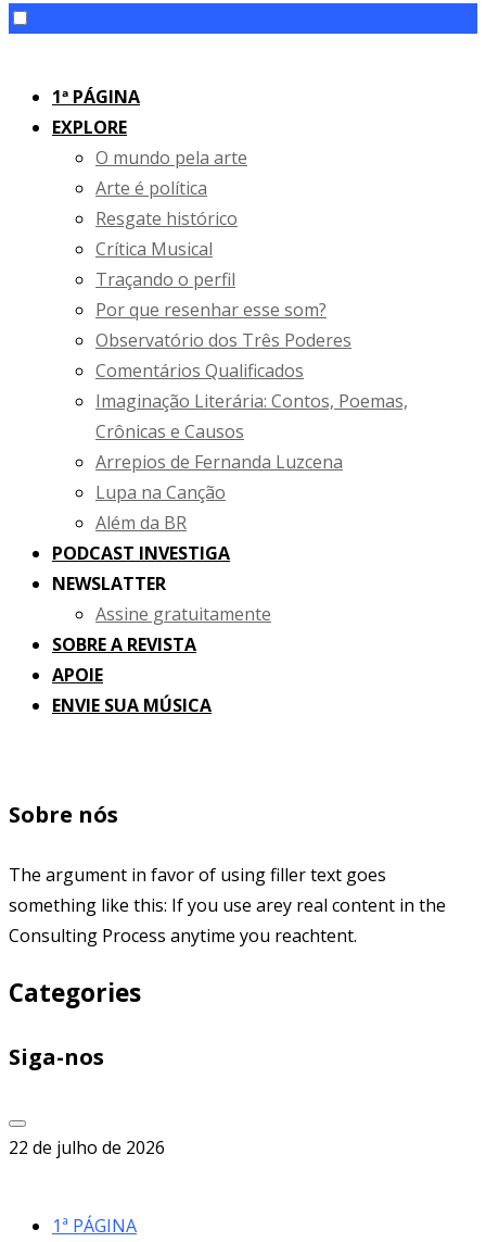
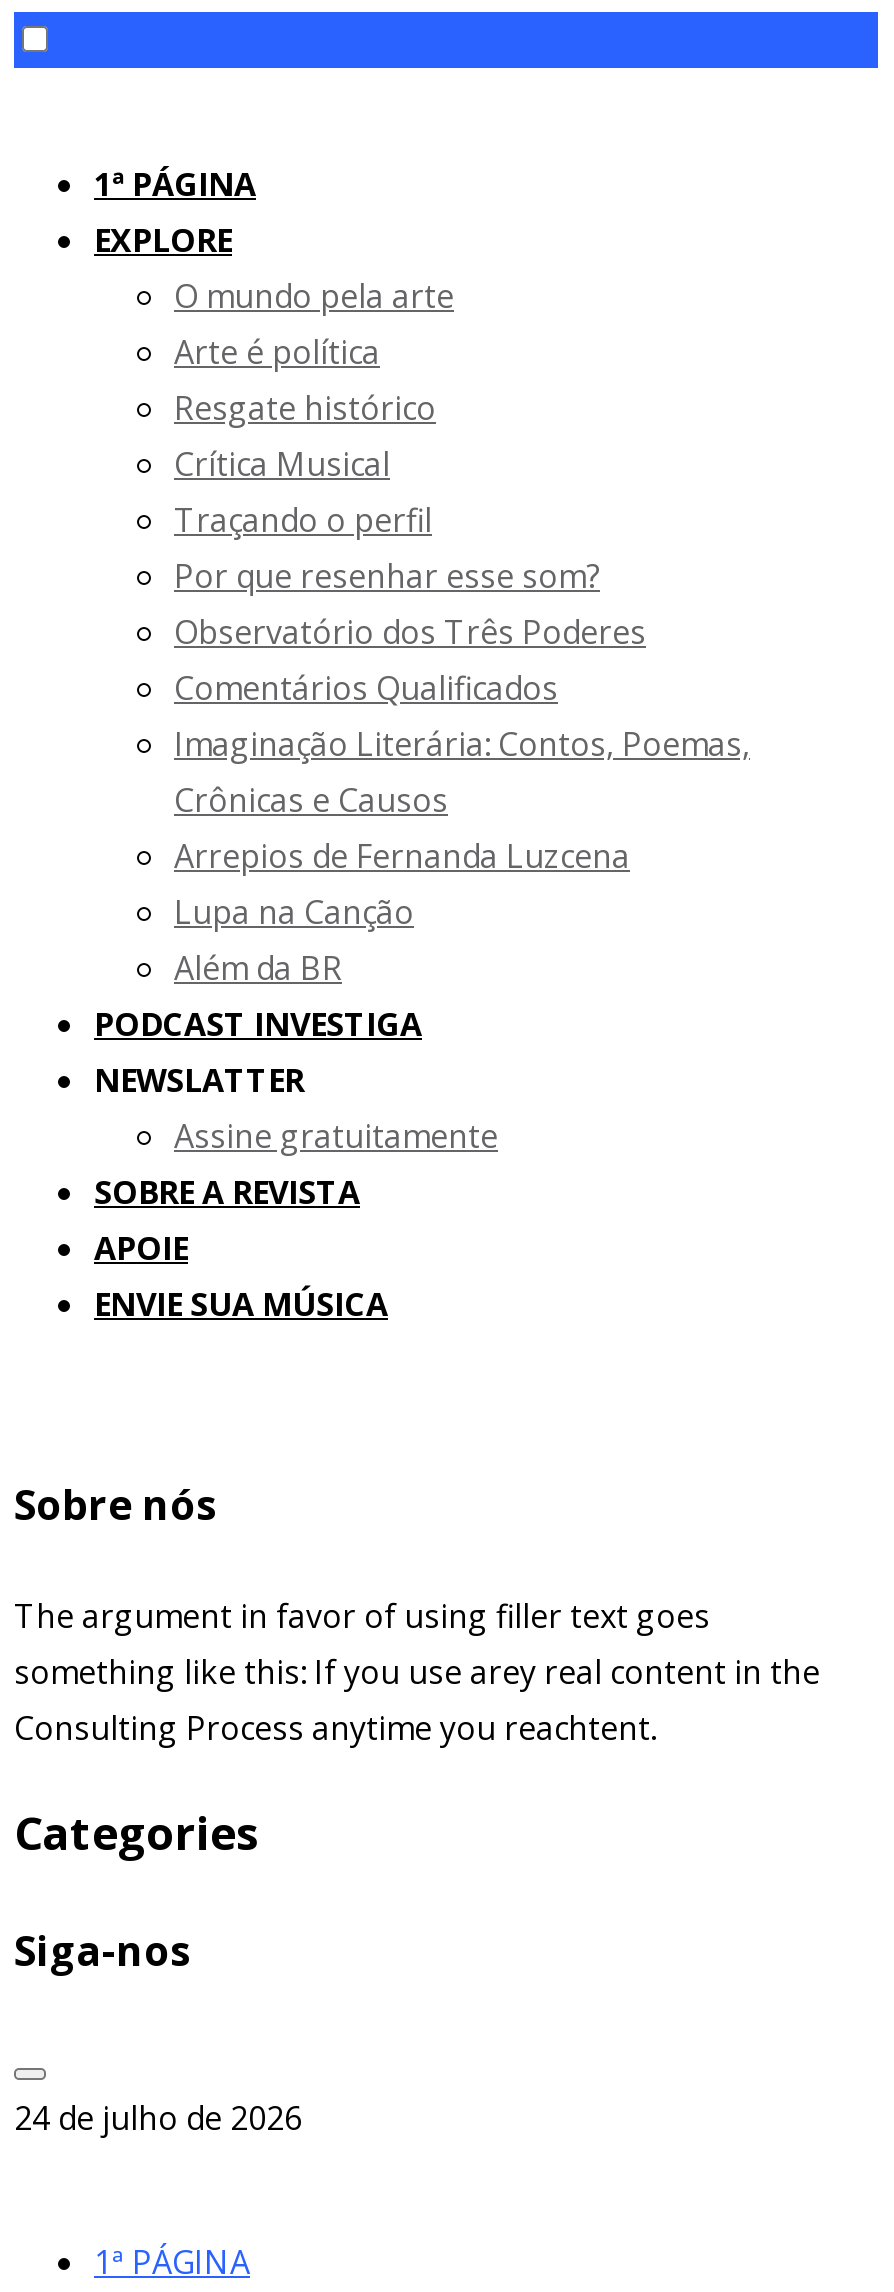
[9,1136,165,1160] 22 de julho de 2026 -> [14,2097,302,2141] 24 de julho de 2026

